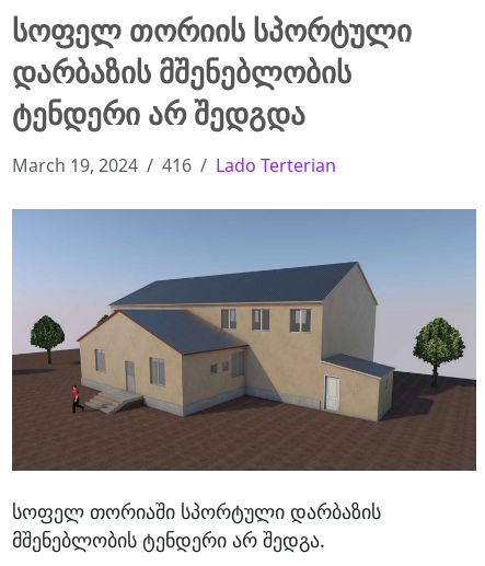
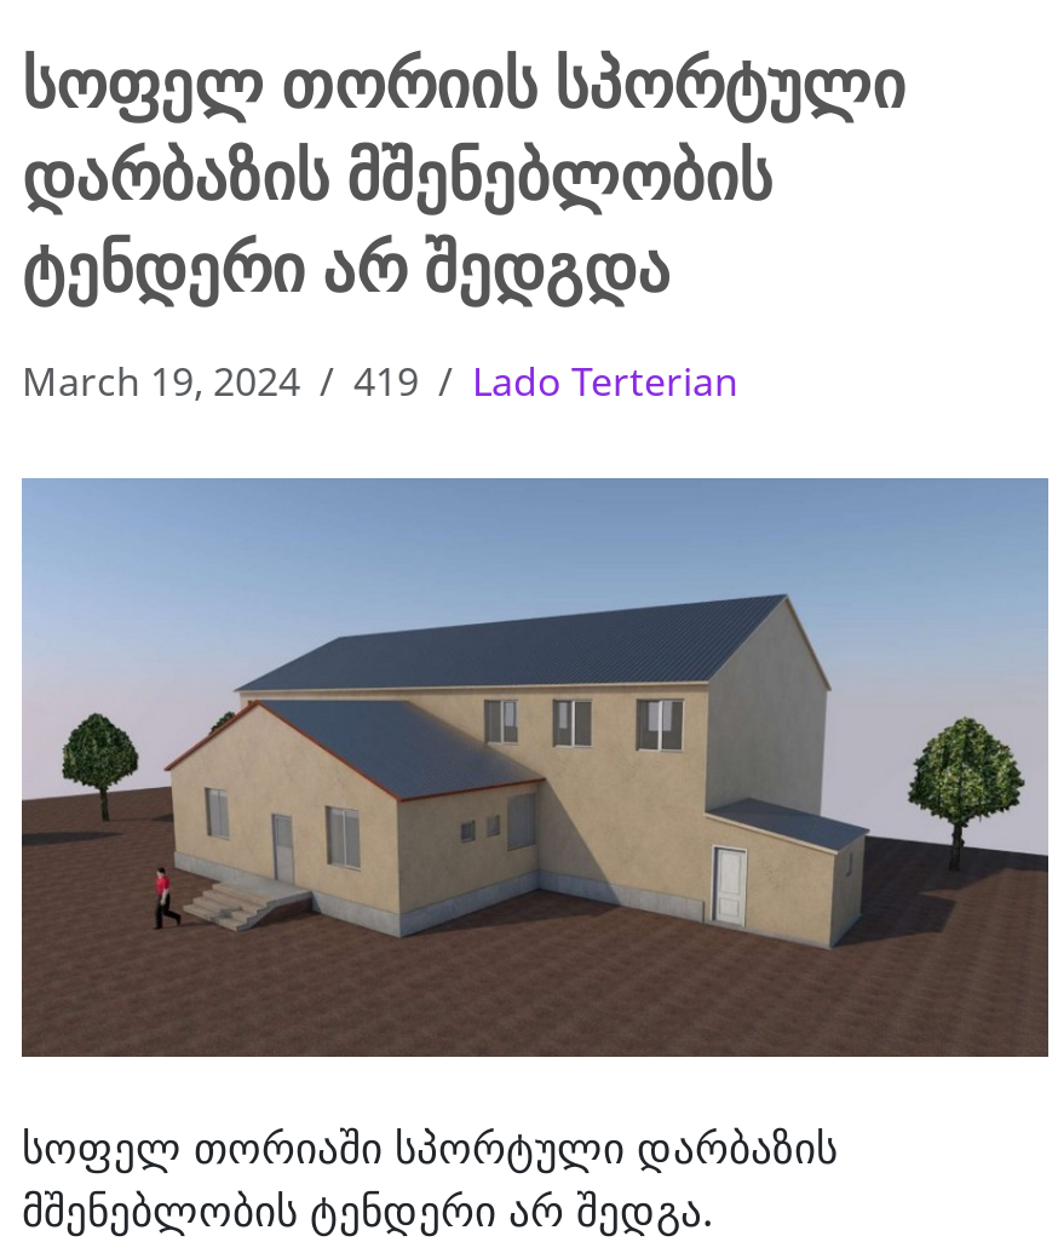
[12,154,336,178] March 19, 2024 416 Lado Terterian -> [22,356,738,409] March 19, 2024 419 Lado Terterian

